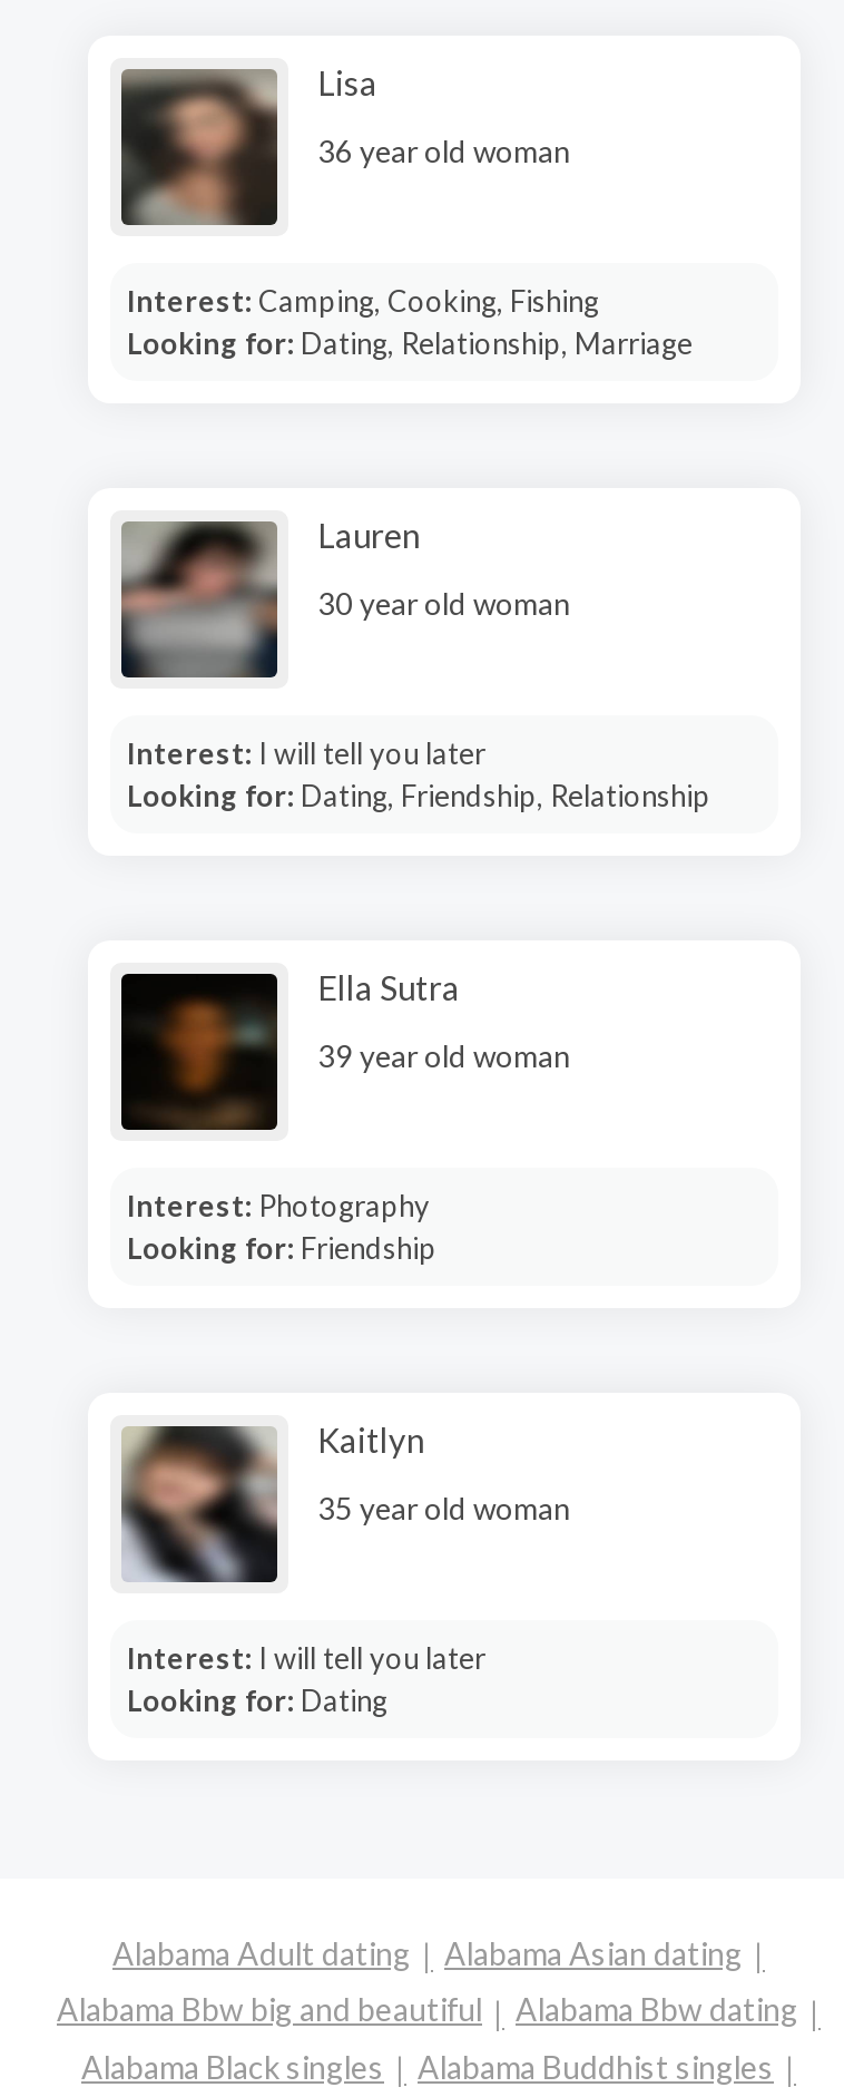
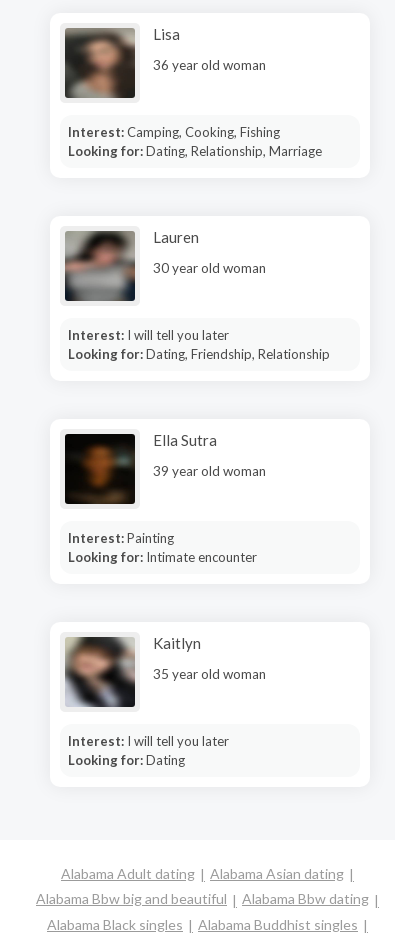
[127,1187,436,1265] Interest: Photography | Looking for: Friendship -> [67,529,256,564] Interest: Painting | Looking for: Intimate encounter

